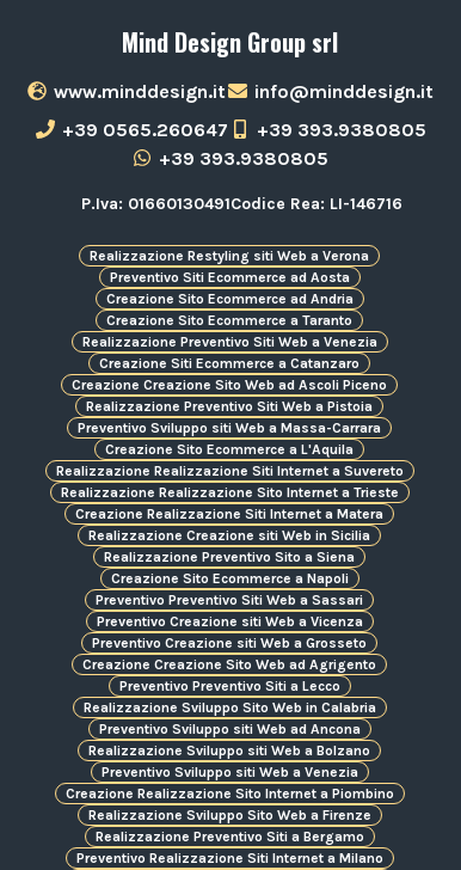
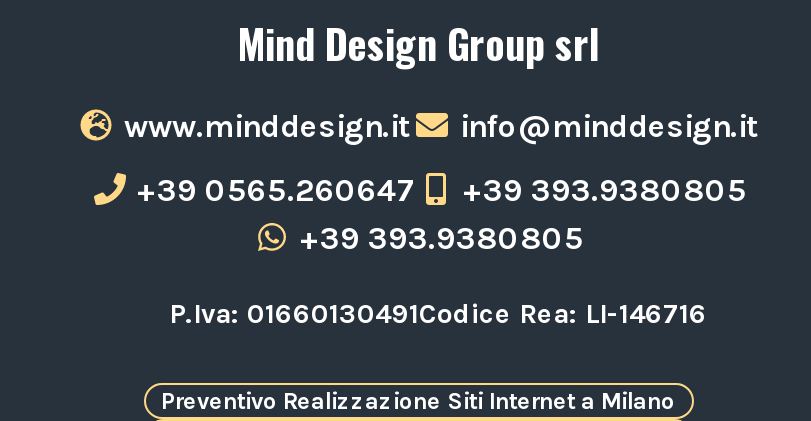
[56,247,403,844] Realizzazione Restyling siti Web a Verona | Preventivo Siti Ecommerce ad Aosta | Creazione Sito Ecommerce ad Andria | Creazione Sito Ecommerce a Taranto | Realizzazione Preventivo Siti Web a Venezia | Creazione Siti Ecommerce a Catanzaro | Creazione Creazione Sito Web ad Ascoli Piceno | Realizzazione Preventivo Siti Web a Pistoia | Preventivo Sviluppo siti Web a Massa-Carrara | Creazione Sito Ecommerce a L'Aquila | Realizzazione Realizzazione Siti Internet a Suvereto | Realizzazione Realizzazione Sito Internet a Trieste | Creazione Realizzazione Siti Internet a Matera | Realizzazione Creazione siti Web in Sicilia | Realizzazione Preventivo Sito a Siena | Creazione Sito Ecommerce a Napoli | Preventivo Preventivo Siti Web a Sassari | Preventivo Creazione siti Web a Vicenza | Preventivo Creazione siti Web a Grosseto | Creazione Creazione Sito Web ad Agrigento | Preventivo Preventivo Siti a Lecco | Realizzazione Sviluppo Sito Web in Calabria | Preventivo Sviluppo siti Web ad Ancona | Realizzazione Sviluppo siti Web a Bolzano | Preventivo Sviluppo siti Web a Venezia | Creazione Realizzazione Sito Internet a Piombino | Realizzazione Sviluppo Sito Web a Firenze | Realizzazione Preventivo Siti a Bergamo -> none

